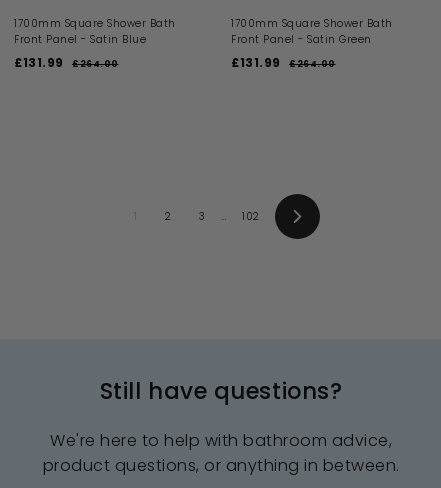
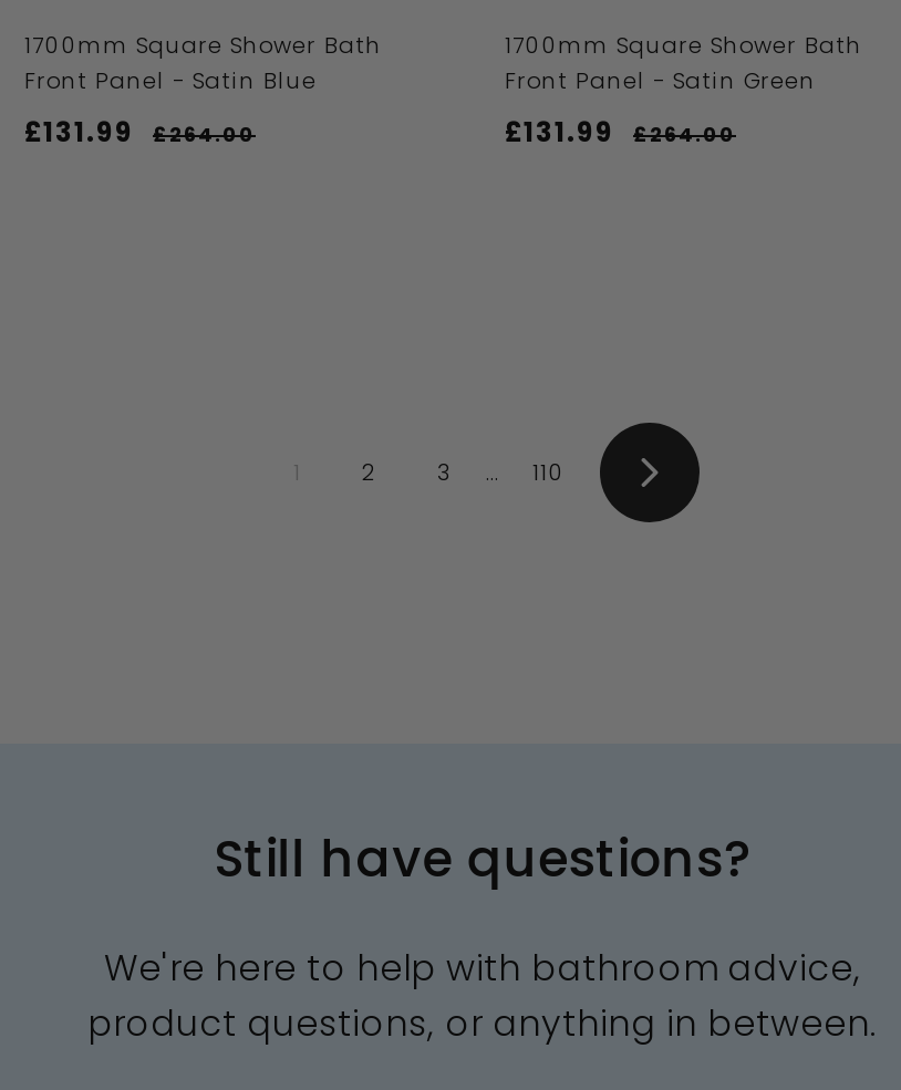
[242,208,259,223] 102 -> [532,455,565,488] 110

